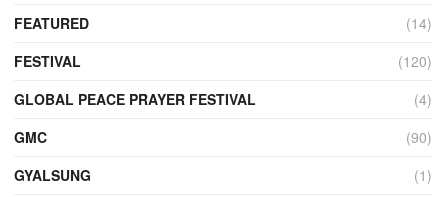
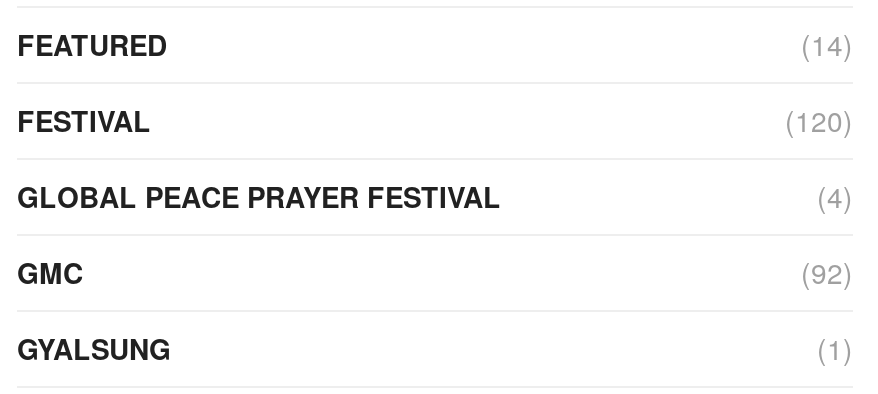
[406,127,432,147] (90) -> [801,251,853,291] (92)

